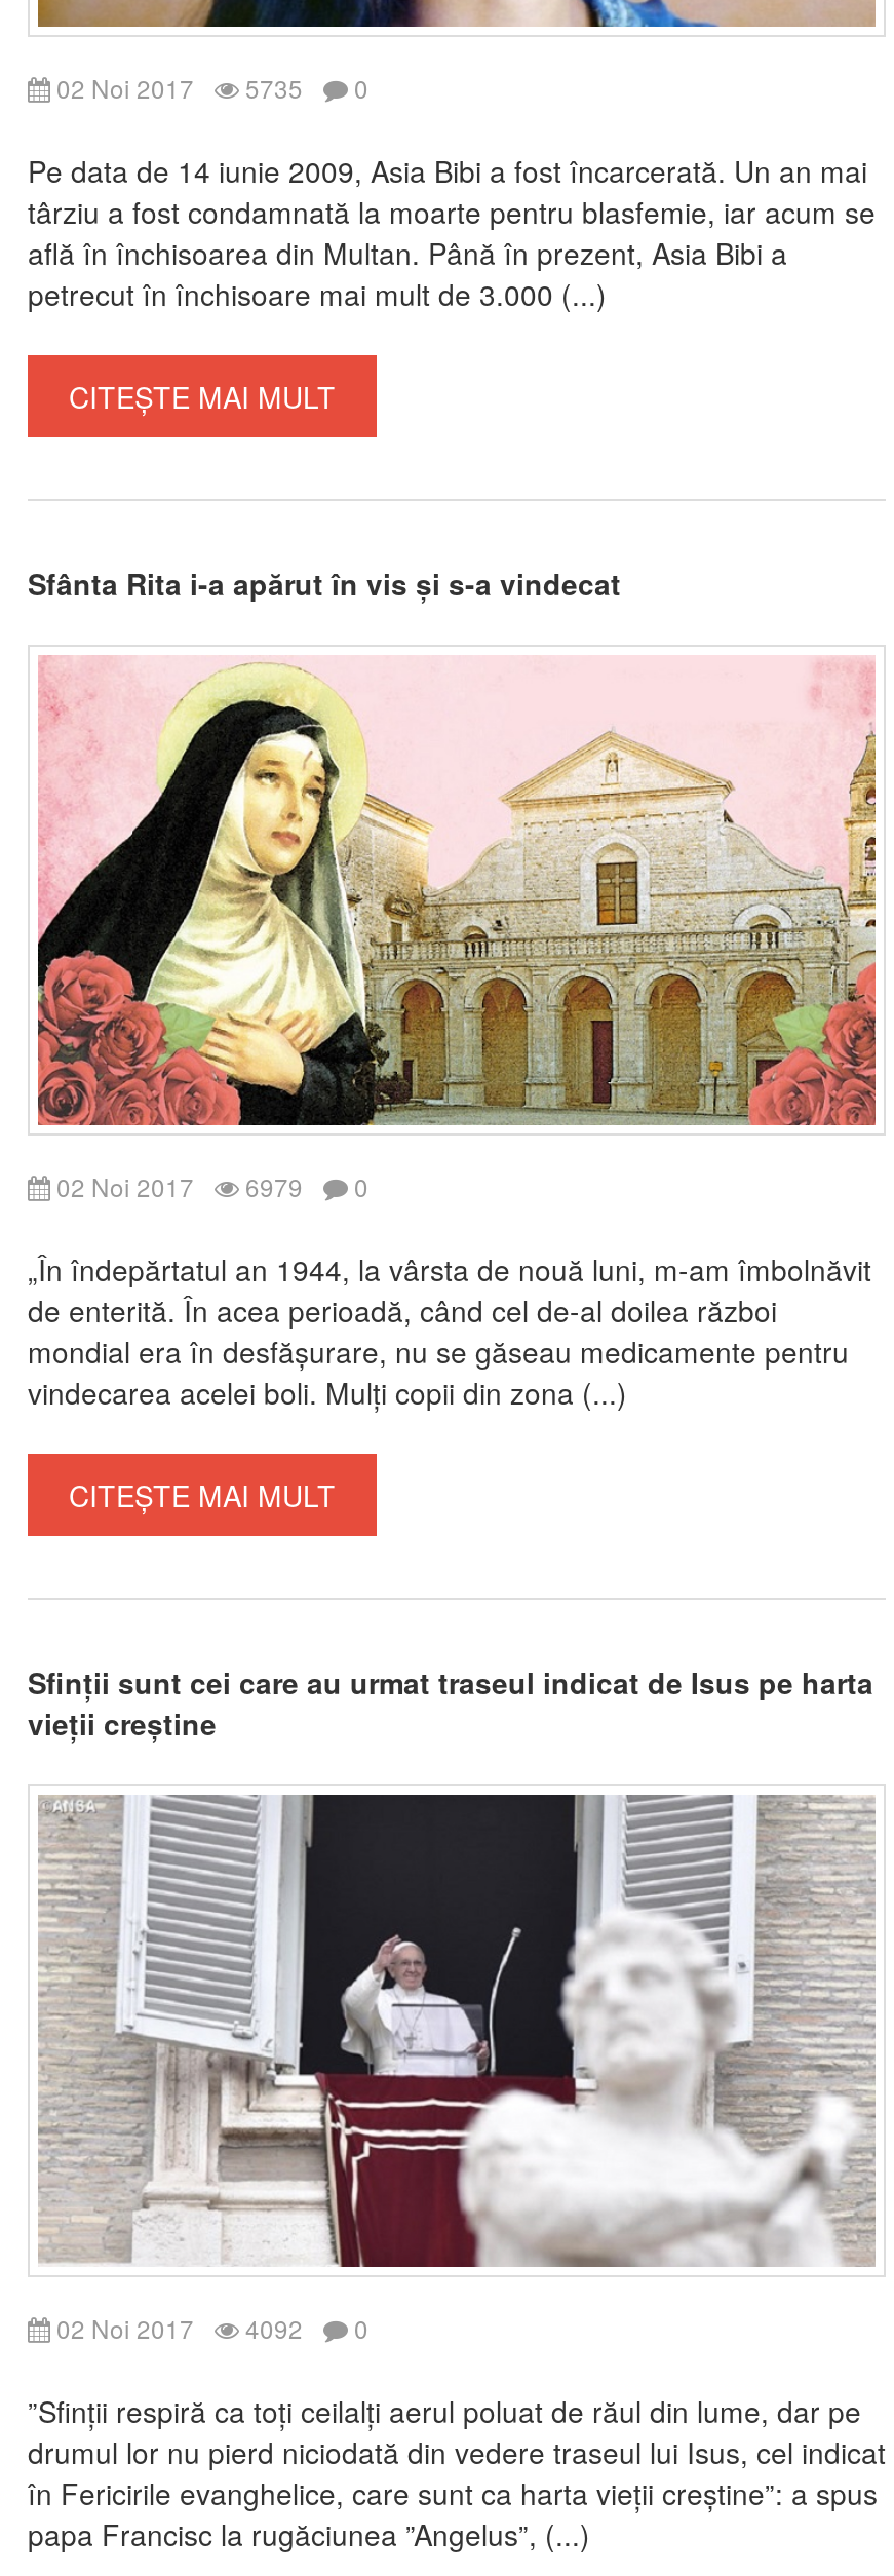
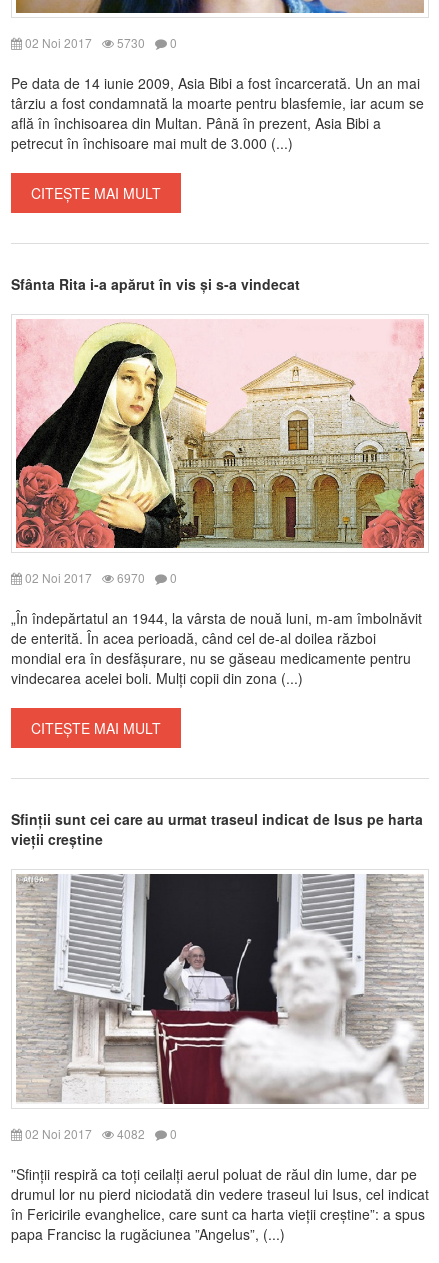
[50,69,368,104] 02 Noi 2017 5735 0 -> [22,34,177,51] 02 Noi 2017 5730 0
[50,1169,368,1204] 02 Noi 2017 6979 0 -> [22,569,177,586] 02 Noi 2017 6970 0
[50,2309,368,2344] 02 Noi 2017 4092 0 -> [22,1125,177,1142] 02 Noi 2017 4082 0

